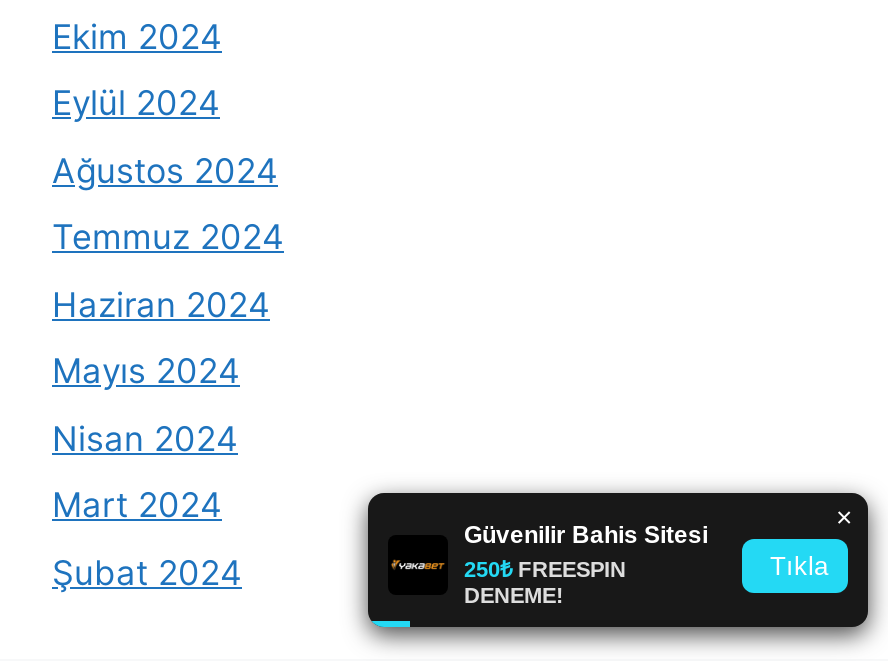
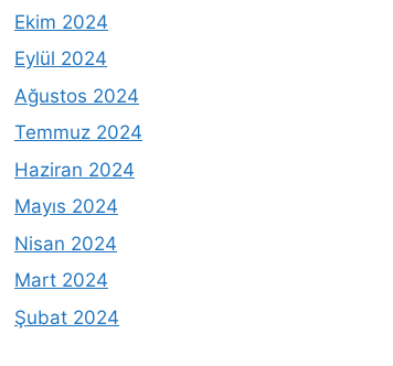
[356,489,880,647] [image] -> none

